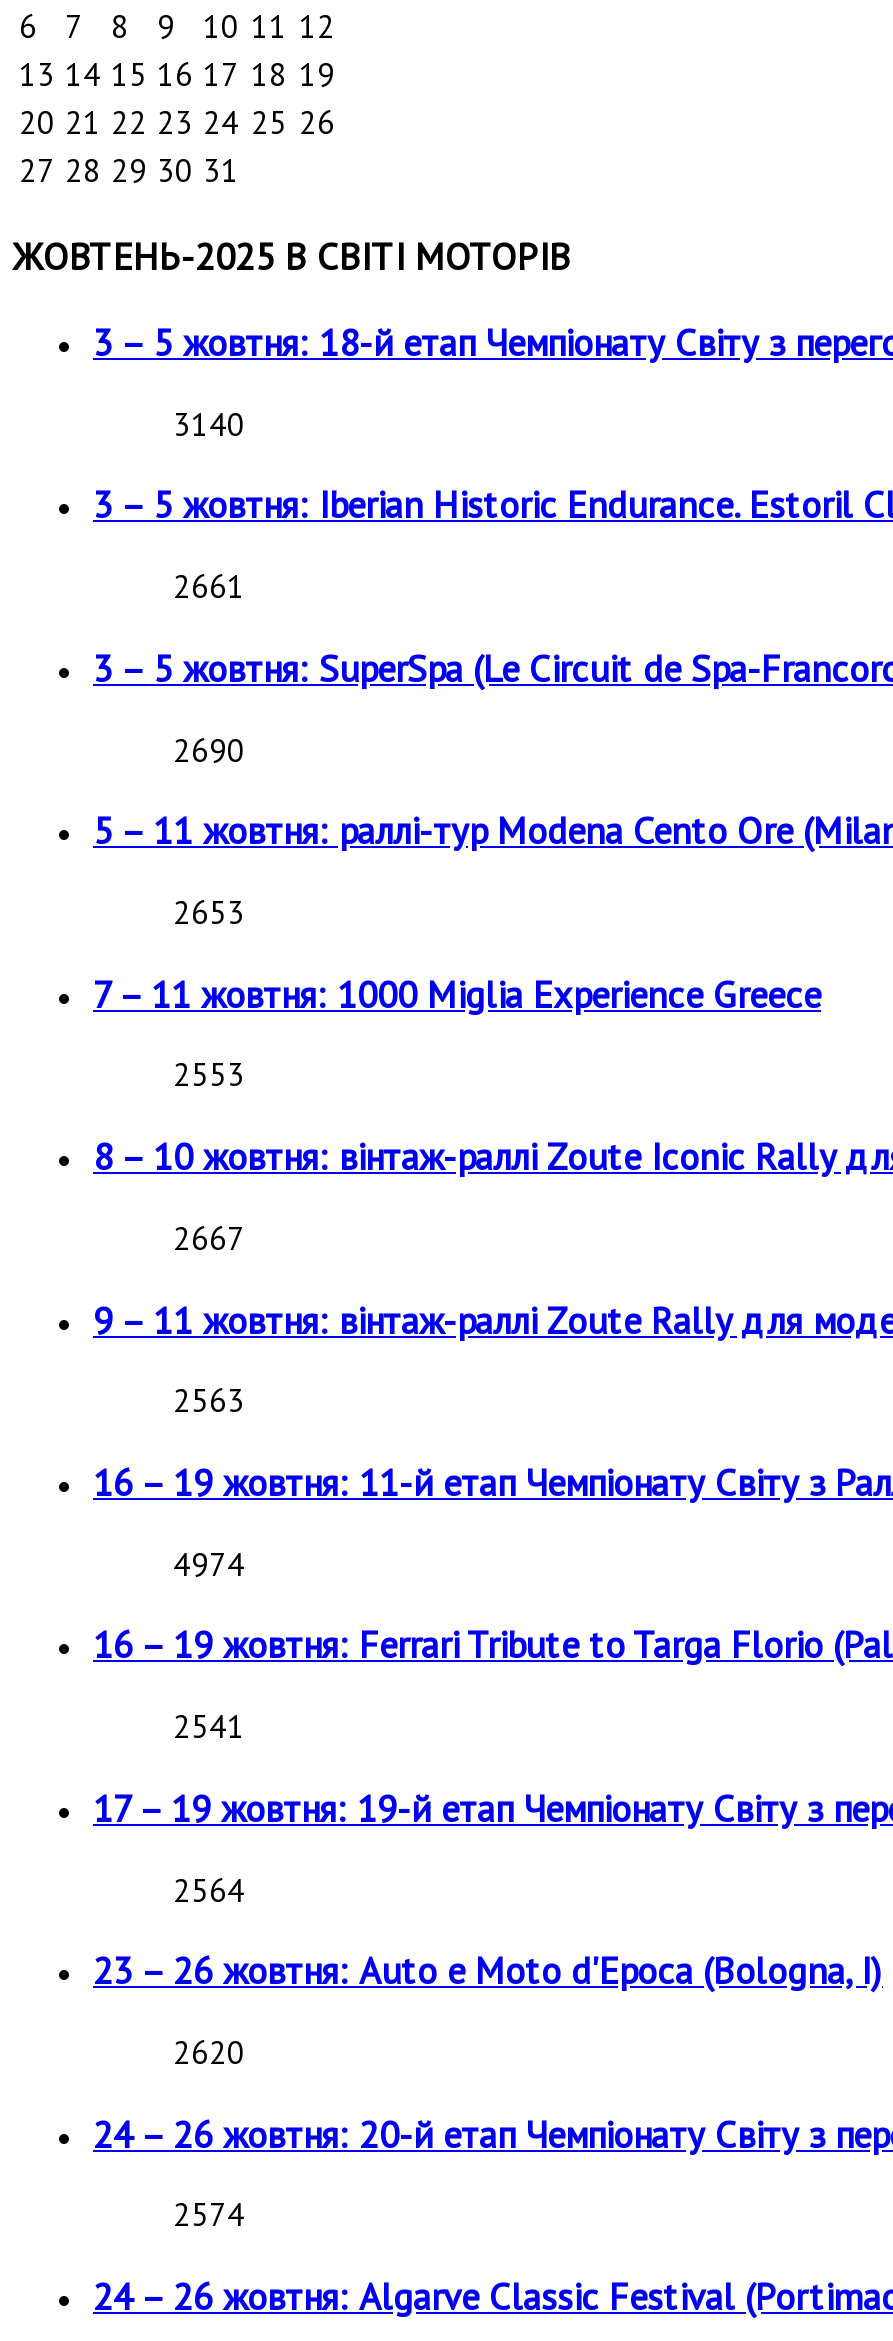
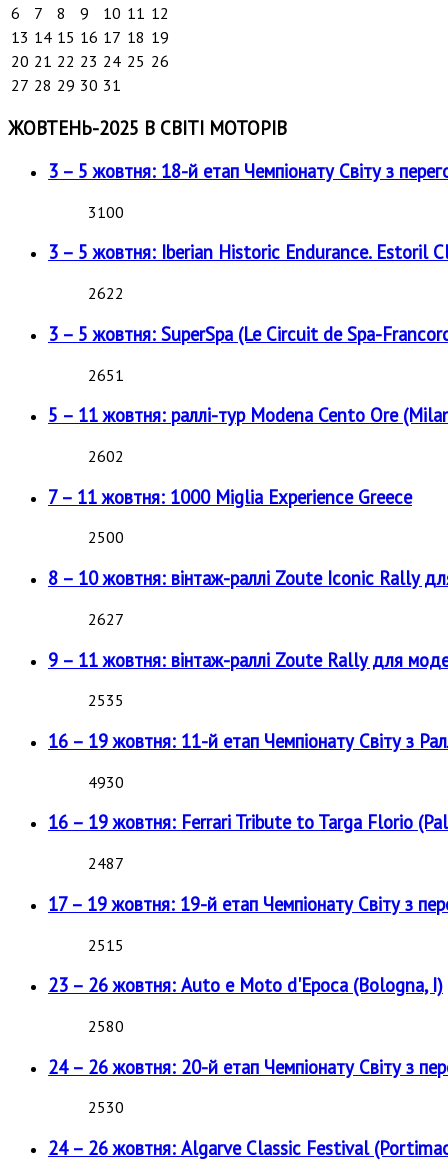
[173,403,245,443] 3140 -> [88,202,124,222] 3100
[173,566,245,606] 2661 -> [88,283,124,303] 2622
[173,729,245,769] 2690 -> [88,364,124,384] 2651
[173,892,245,932] 2653 -> [88,446,124,466] 2602
[173,1055,245,1095] 2553 -> [88,527,124,547] 2500
[173,1218,245,1258] 2667 -> [88,609,124,629] 2627
[173,1381,245,1421] 2563 -> [88,690,124,710] 2535
[173,1543,245,1583] 4974 -> [88,772,124,792] 4930
[173,1706,245,1746] 2541 -> [88,853,124,873] 2487
[173,1869,245,1909] 2564 -> [88,935,124,955] 2515
[173,2032,245,2072] 2620 -> [88,1016,124,1036] 2580
[173,2195,245,2235] 2574 -> [88,1097,124,1117] 2530

